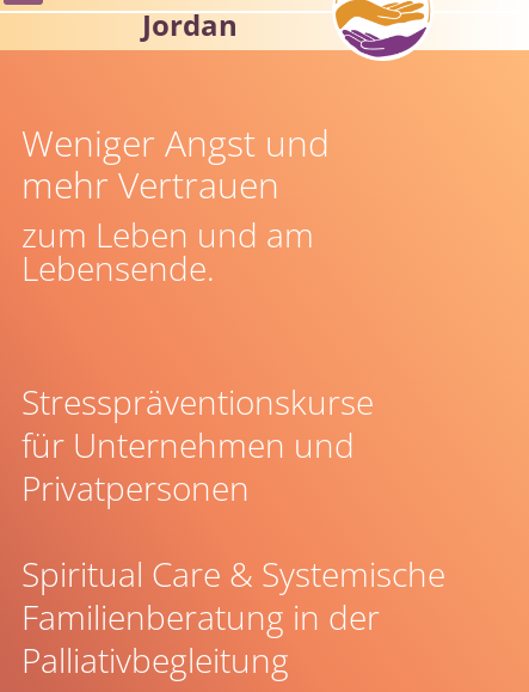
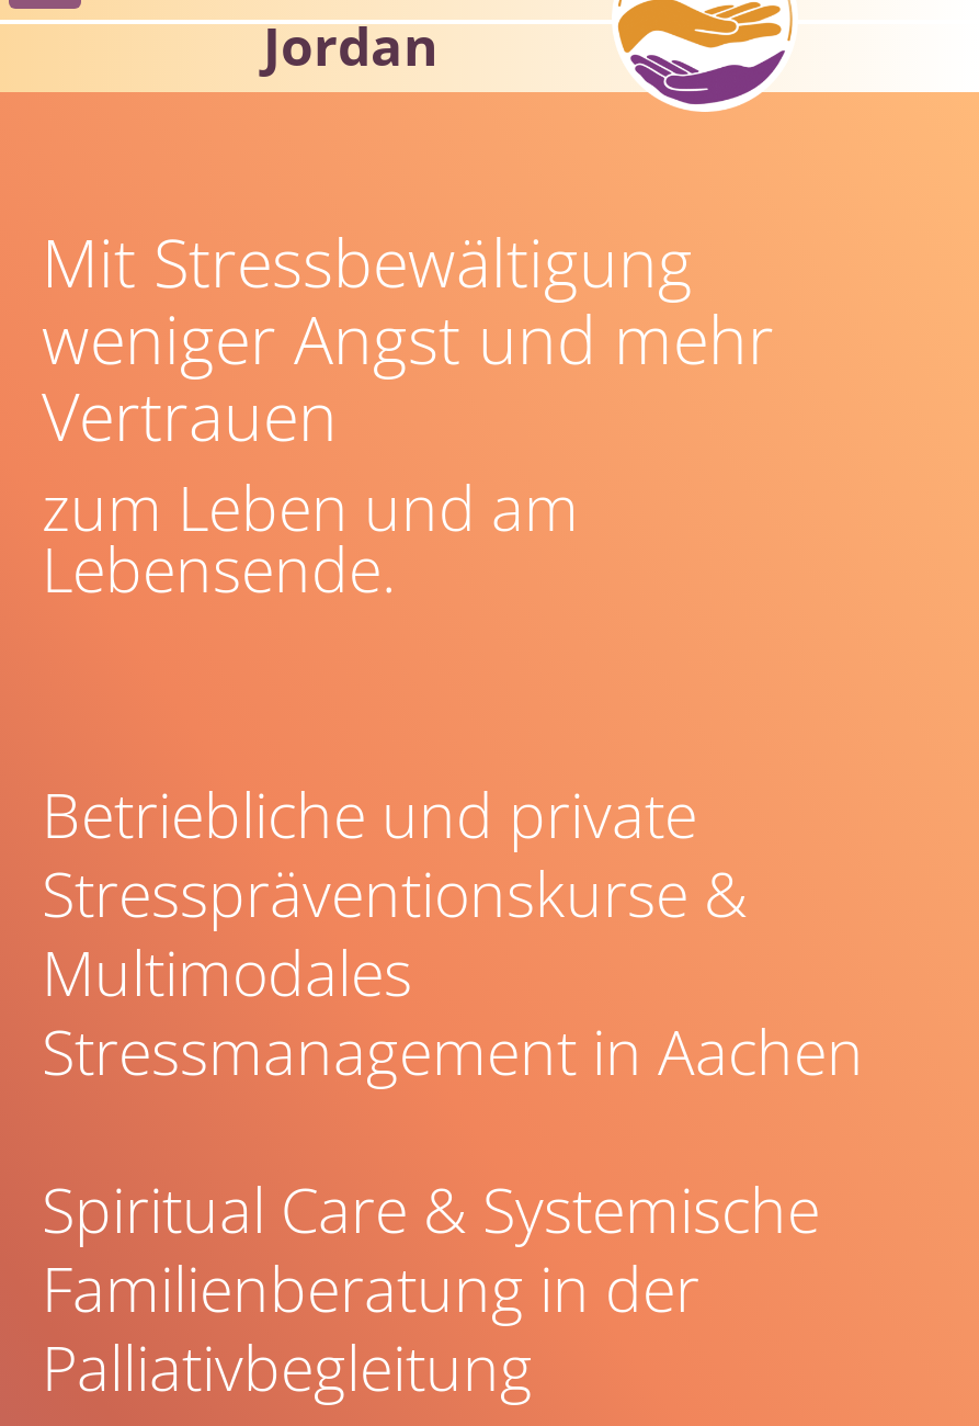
[21,118,330,209] Weniger Angst und | mehr Vertrauen -> [42,217,774,461] Mit Stressbewältigung | weniger Angst und mehr | Vertrauen
[21,379,374,510] Stresspräventionskurse | für Unternehmen und | Privatpersonen -> [42,772,864,1093] Betriebliche und private | Stresspräventionskurse & | Multimodales | Stressmanagement in Aachen

